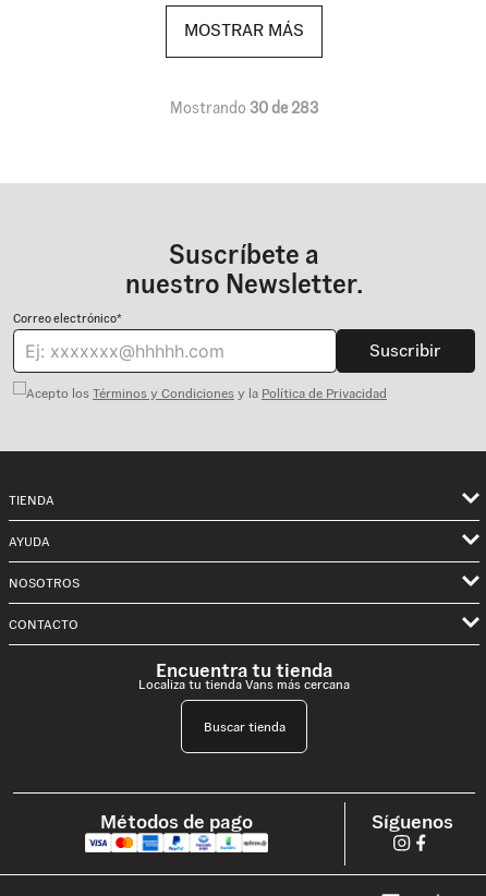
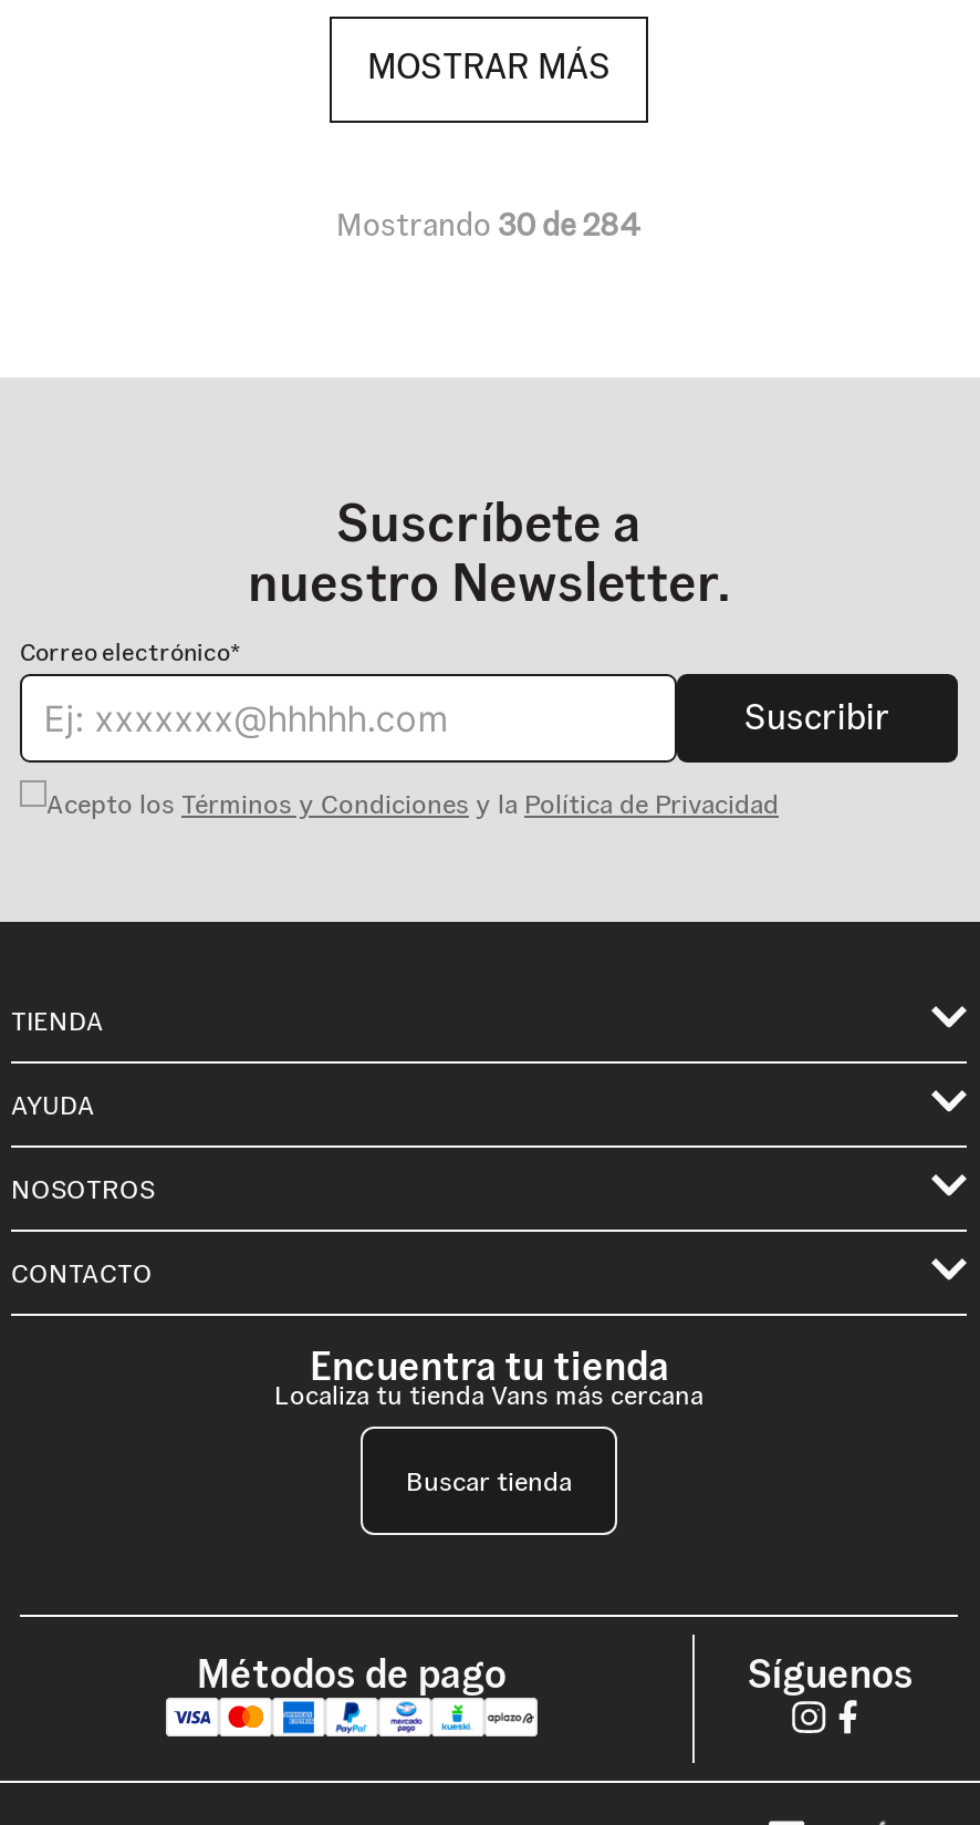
[170,98,318,117] Mostrando 30 de 283 -> [336,204,642,243] Mostrando 30 de 284

